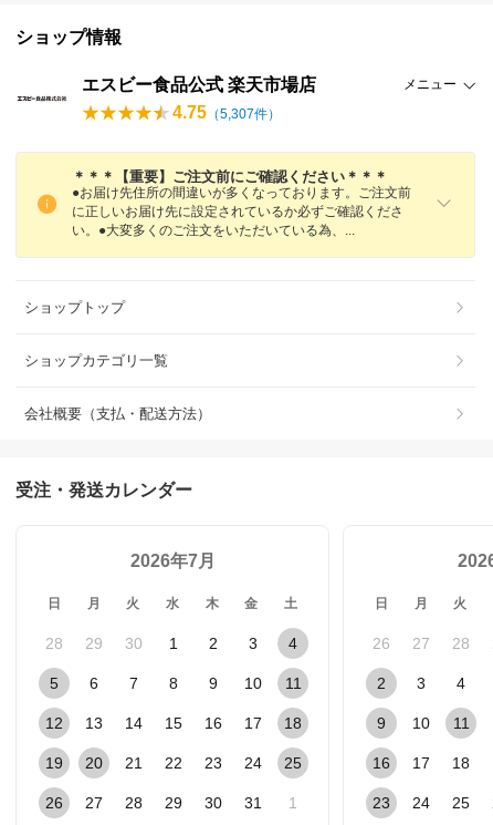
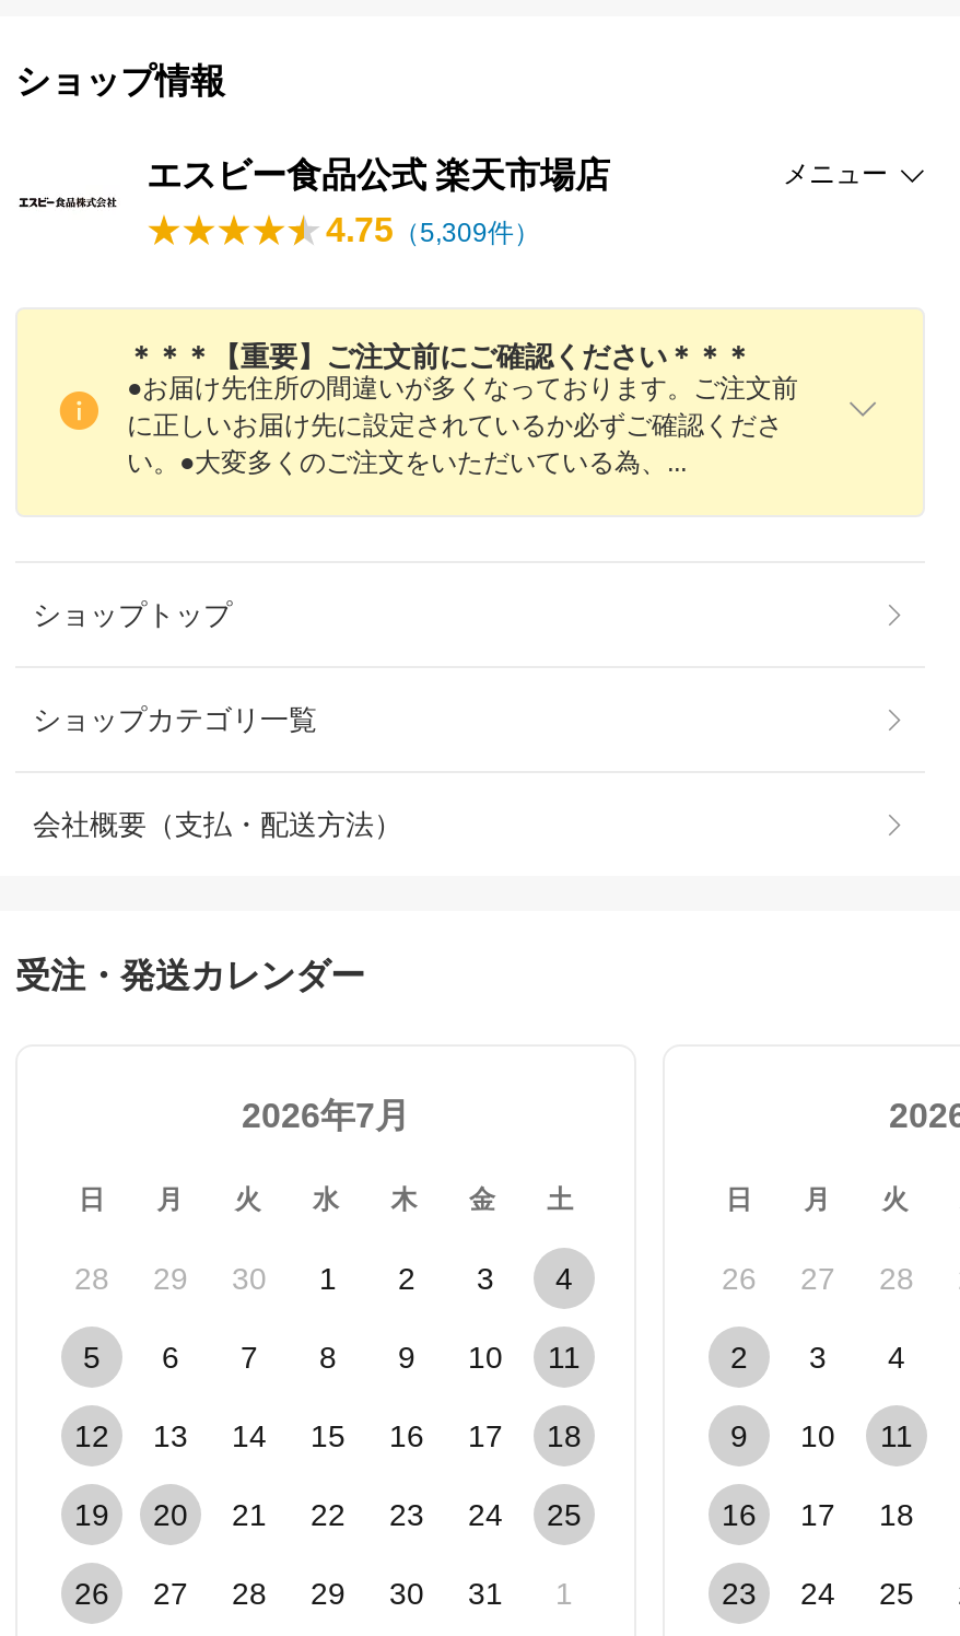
[172,103,281,122] 4.75（5,307件） -> [326,211,540,248] 4.75（5,309件）

